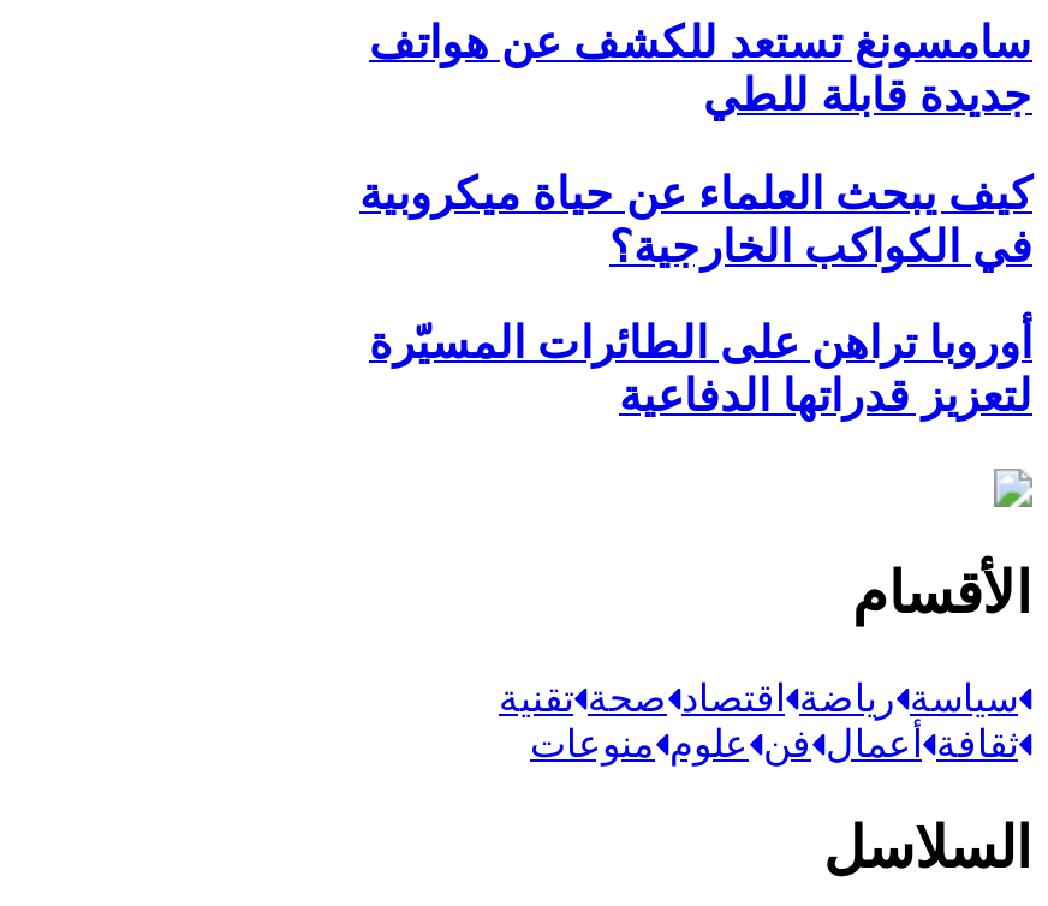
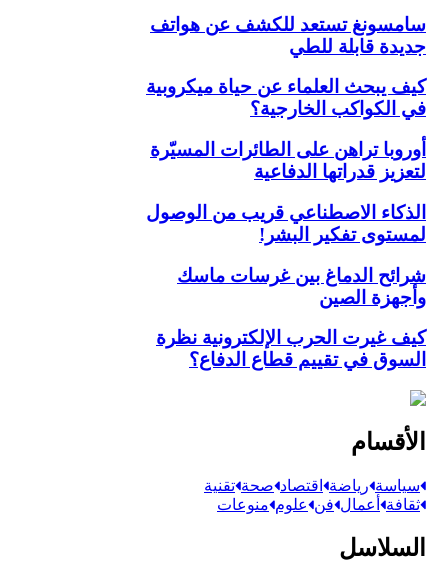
none -> [148,202,428,370] الذكاء الاصطناعي قريب من الوصول | لمستوى تفكير البشر! | شرائح الدماغ بين غرسات ماسك | وأجهزة الصين | كيف غيرت الحرب الإلكترونية نظرة | السوق في تقييم قطاع الدفاع؟

